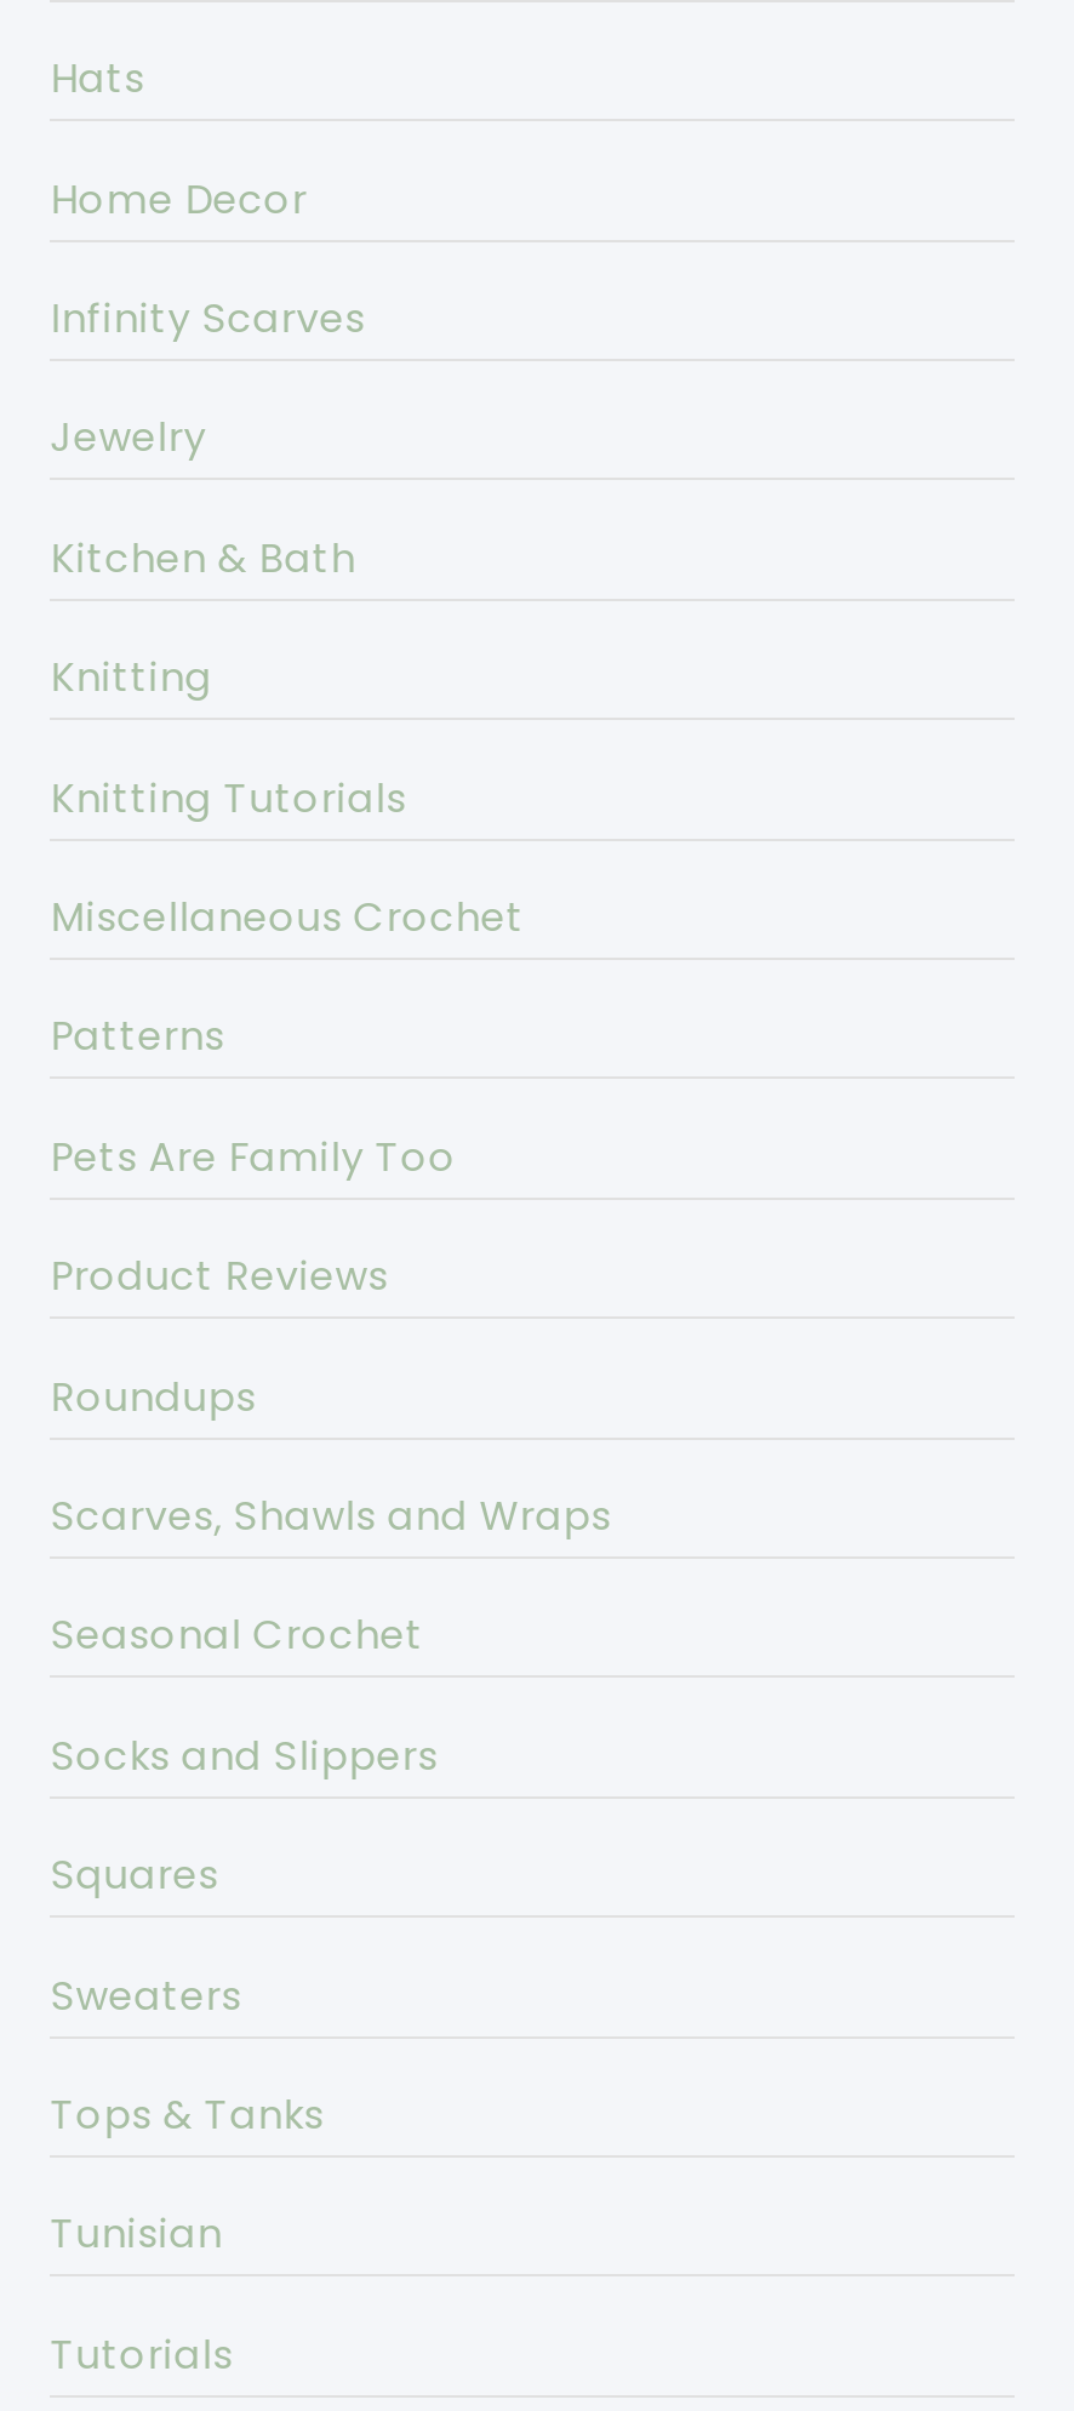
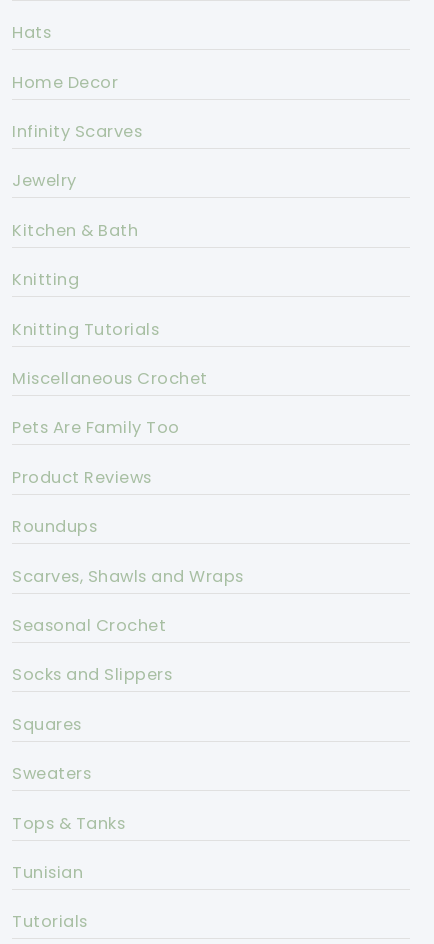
[50,1009,225,1065] Patterns -> none

